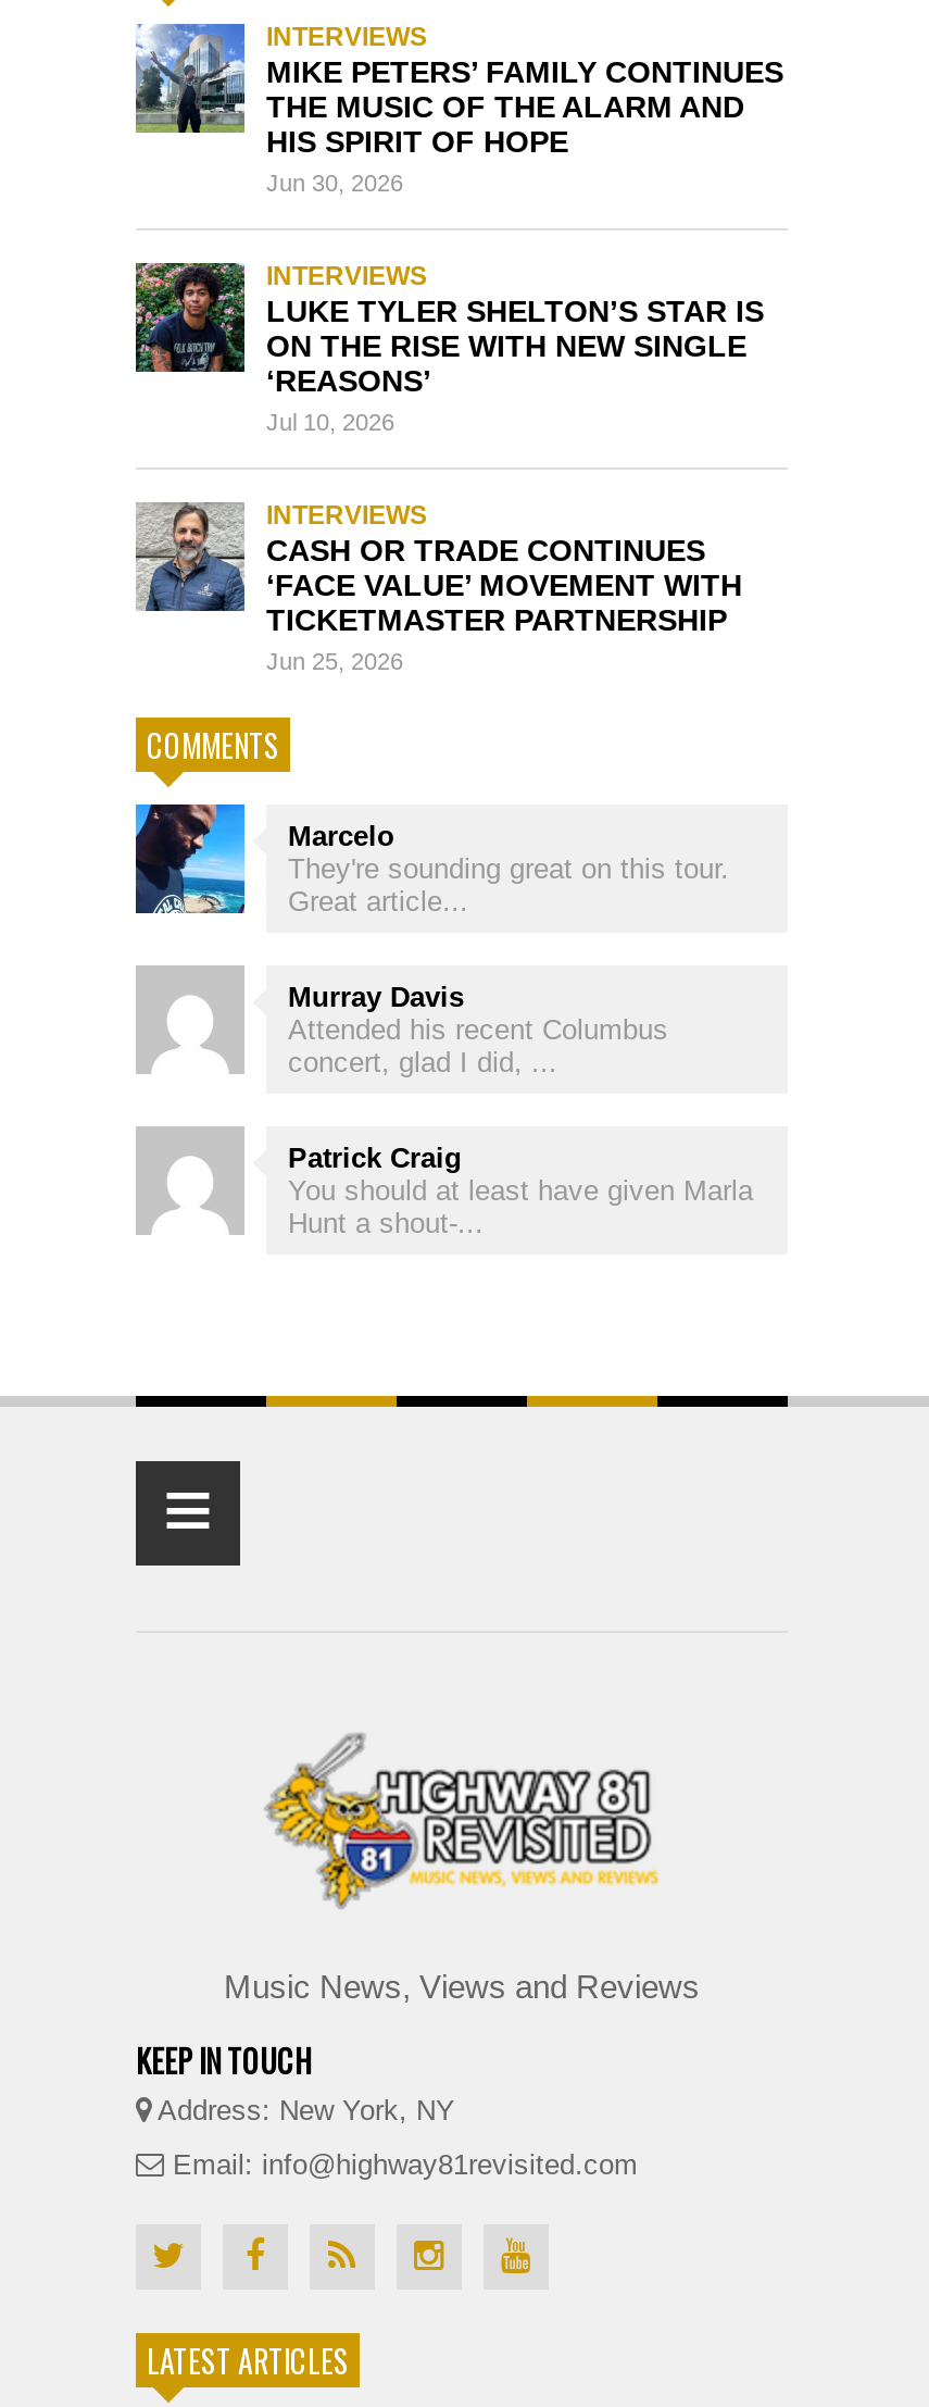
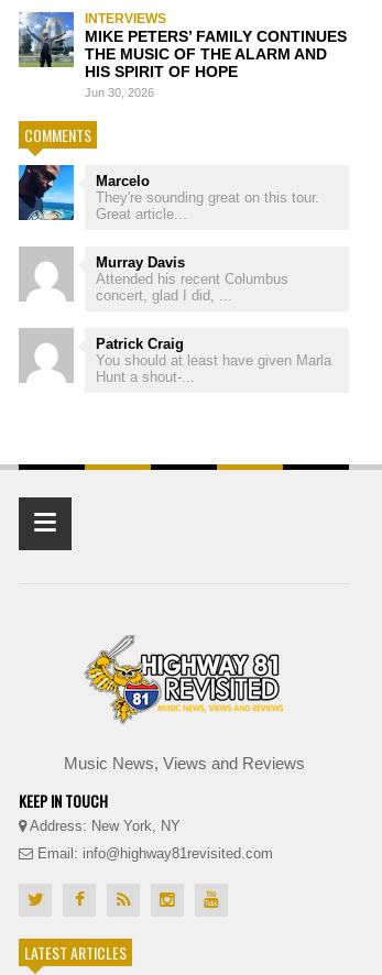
[134,261,764,675] [image] | INTERVIEWS | LUKE TYLER SHELTON’S STAR IS | ON THE RISE WITH NEW SINGLE | ‘REASONS’ | Jul 10, 2026 | INTERVIEWS | CASH OR TRADE CONTINUES | ‘FACE VALUE’ MOVEMENT WITH | TICKETMASTER PARTNERSHIP | Jun 25, 2026 -> none
[136,502,236,613] [image] -> none

